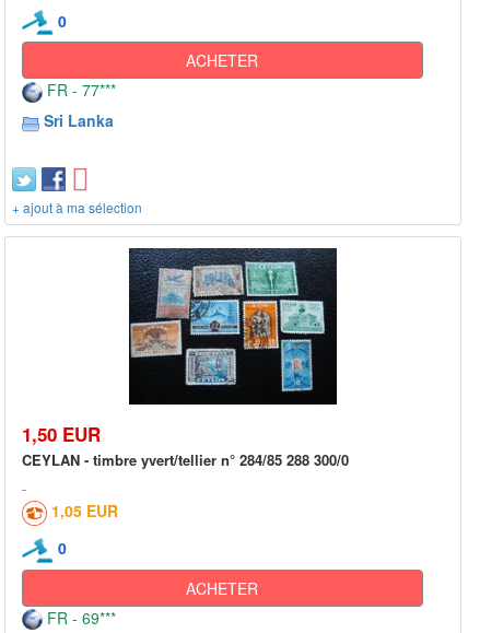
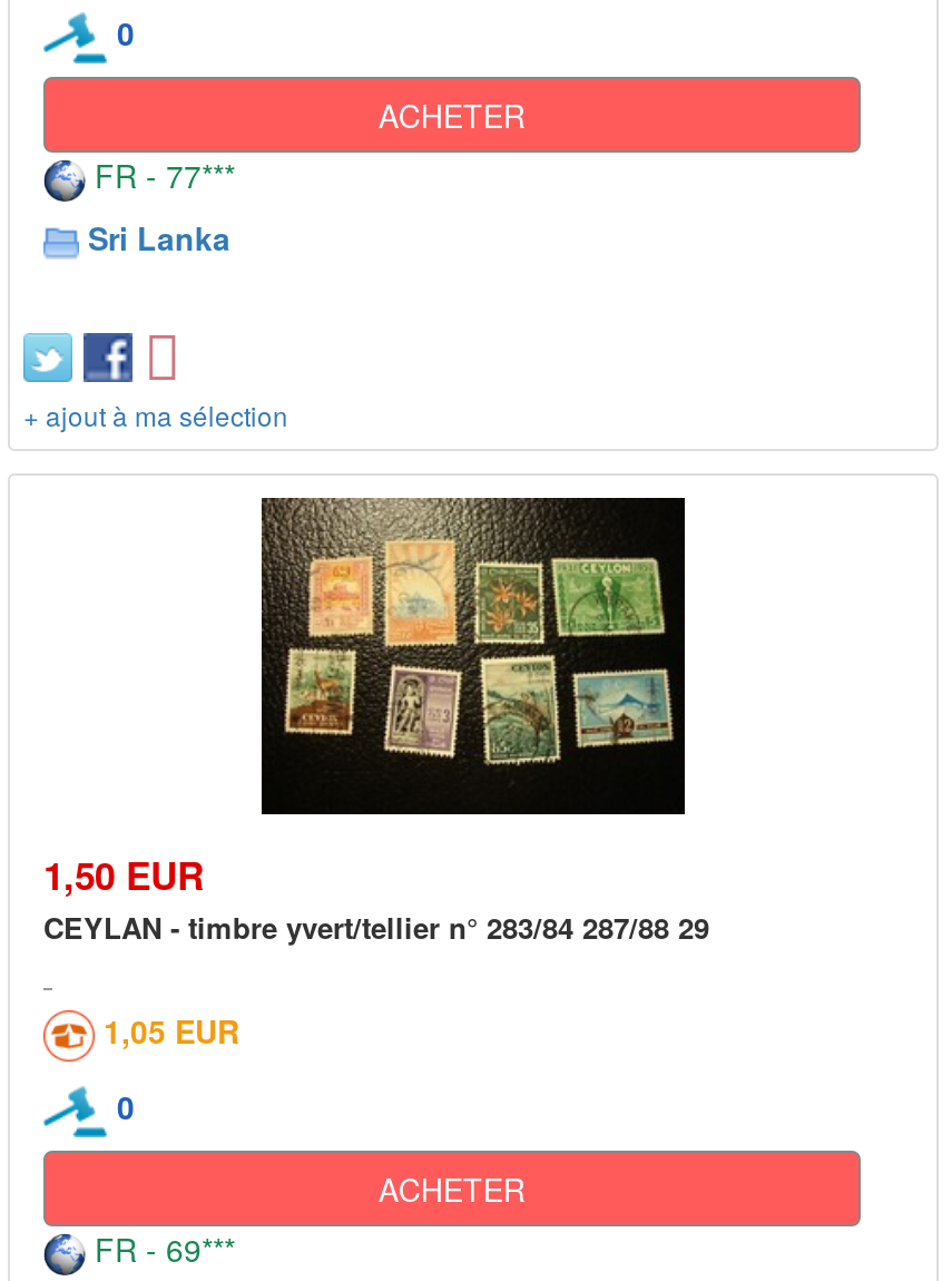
[129,247,337,392] [image] -> [262,497,685,789] [image]
[22,449,349,470] CEYLAN - timbre yvert/tellier n° 284/85 288 300/0 -> [43,907,709,949] CEYLAN - timbre yvert/tellier n° 283/84 287/88 29

